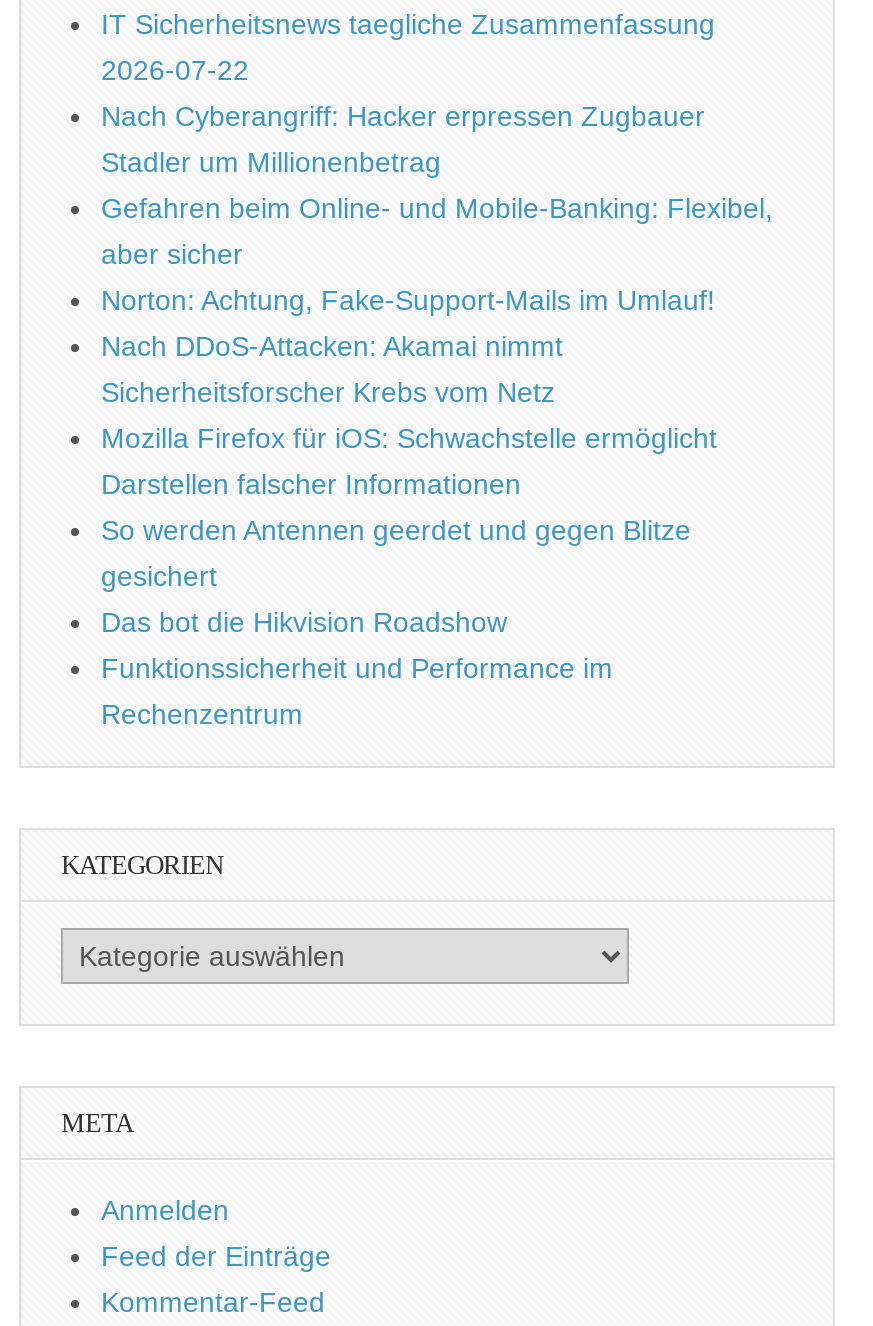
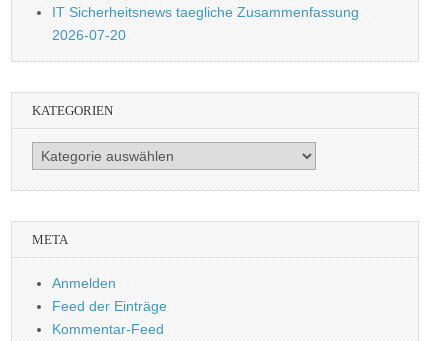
[101,53,773,729] 2026-07-22 | Nach Cyberangriff: Hacker erpressen Zugbauer | Stadler um Millionenbetrag | Gefahren beim Online- und Mobile-Banking: Flexibel, | aber sicher | Norton: Achtung, Fake-Support-Mails im Umlauf! | Nach DDoS-Attacken: Akamai nimmt | Sicherheitsforscher Krebs vom Netz | Mozilla Firefox für iOS: Schwachstelle ermöglicht | Darstellen falscher Informationen | So werden Antennen geerdet und gegen Blitze | gesichert | Das bot die Hikvision Roadshow | Funktionssicherheit und Performance im | Rechenzentrum -> [52,27,126,43] 2026-07-20

